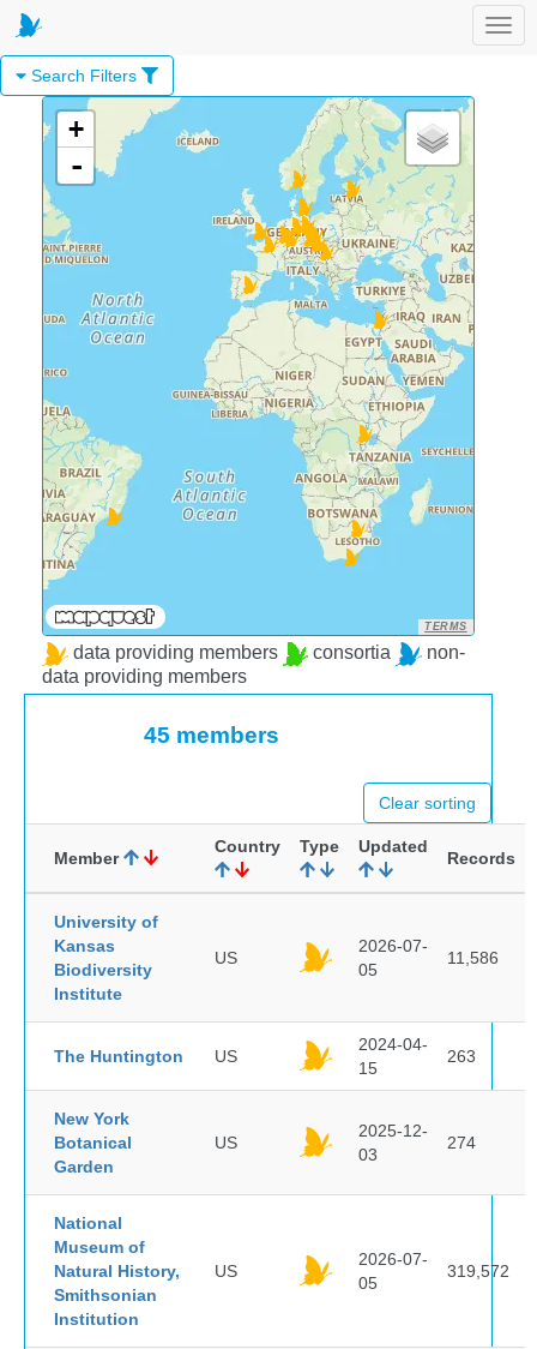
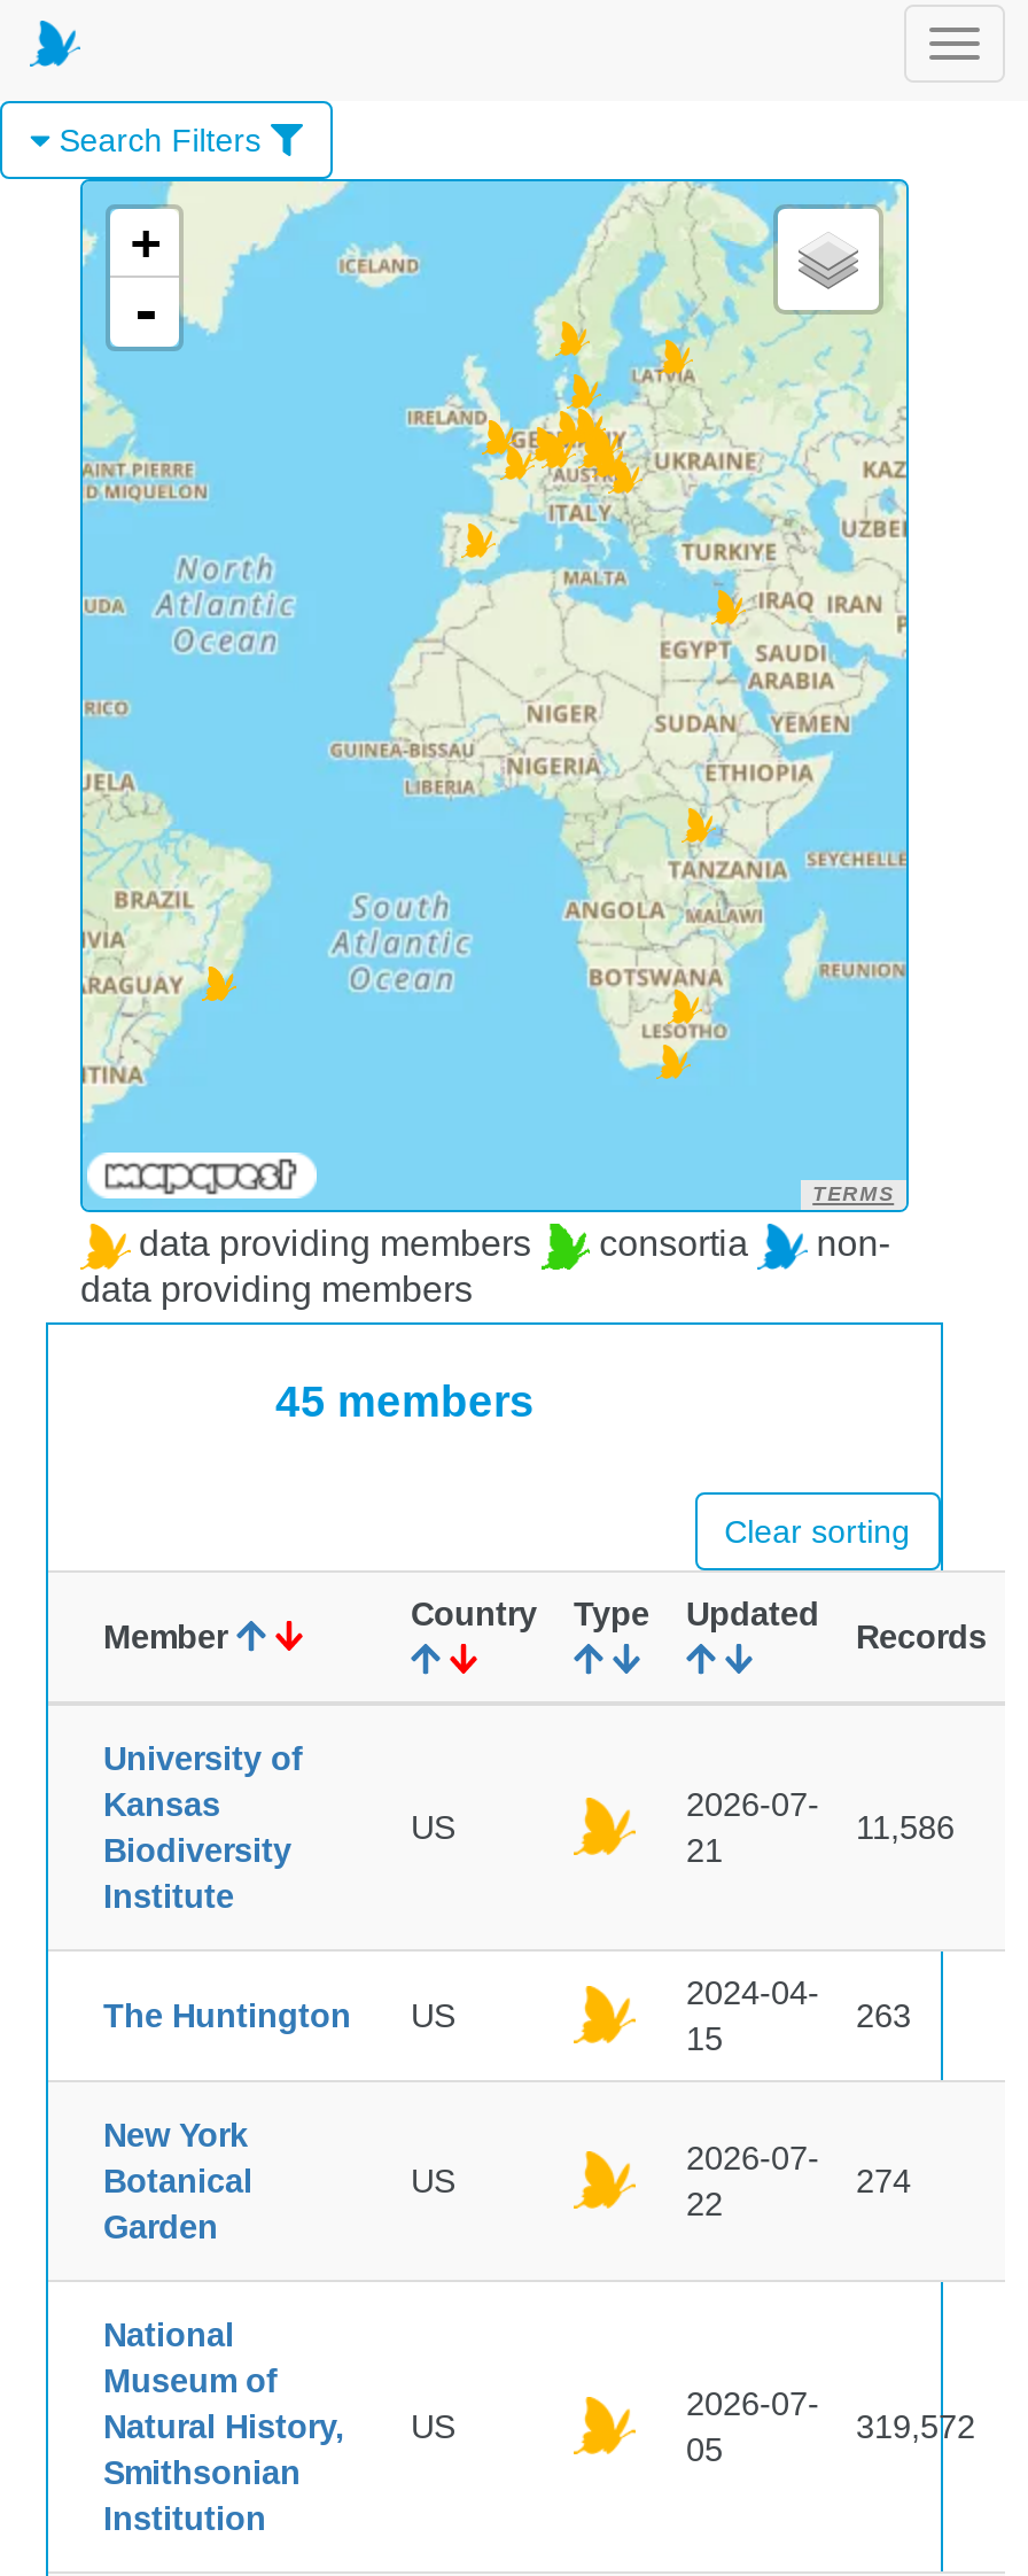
[358,960,378,979] 05 -> [686,1832,723,1869] 21
[358,1121,428,1140] 2025-12- -> [686,2140,819,2177] 2026-07-
[358,1145,378,1164] 03 -> [686,2186,723,2222] 22

